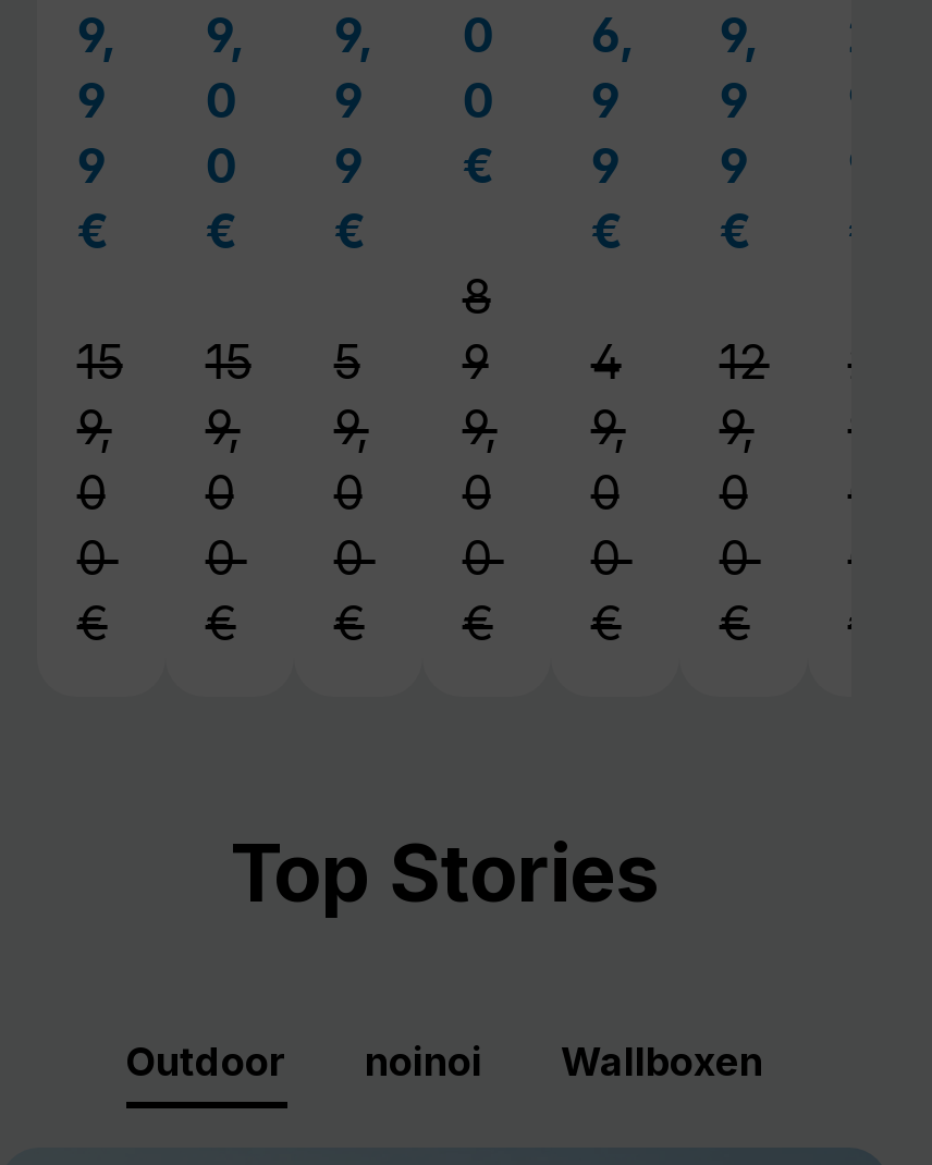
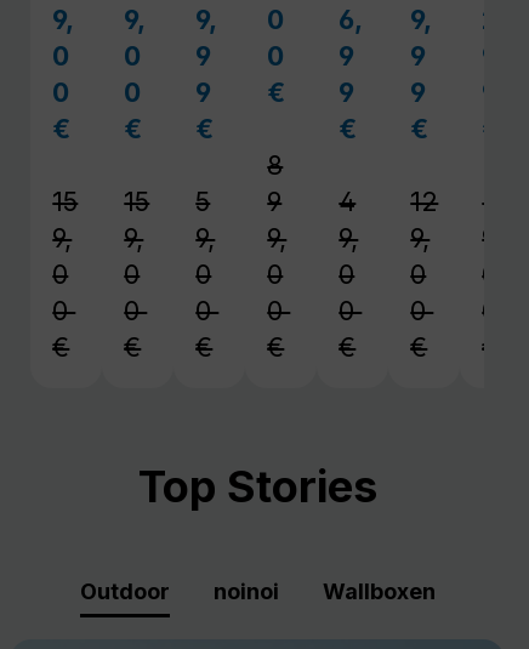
[77,73,105,129] 9 -> [53,41,70,72] 0
[77,138,116,195] 9 -> [53,77,76,108] 0

